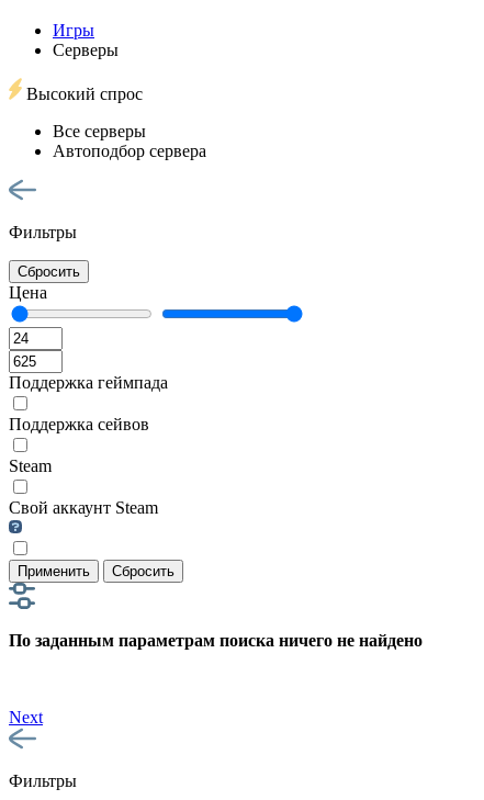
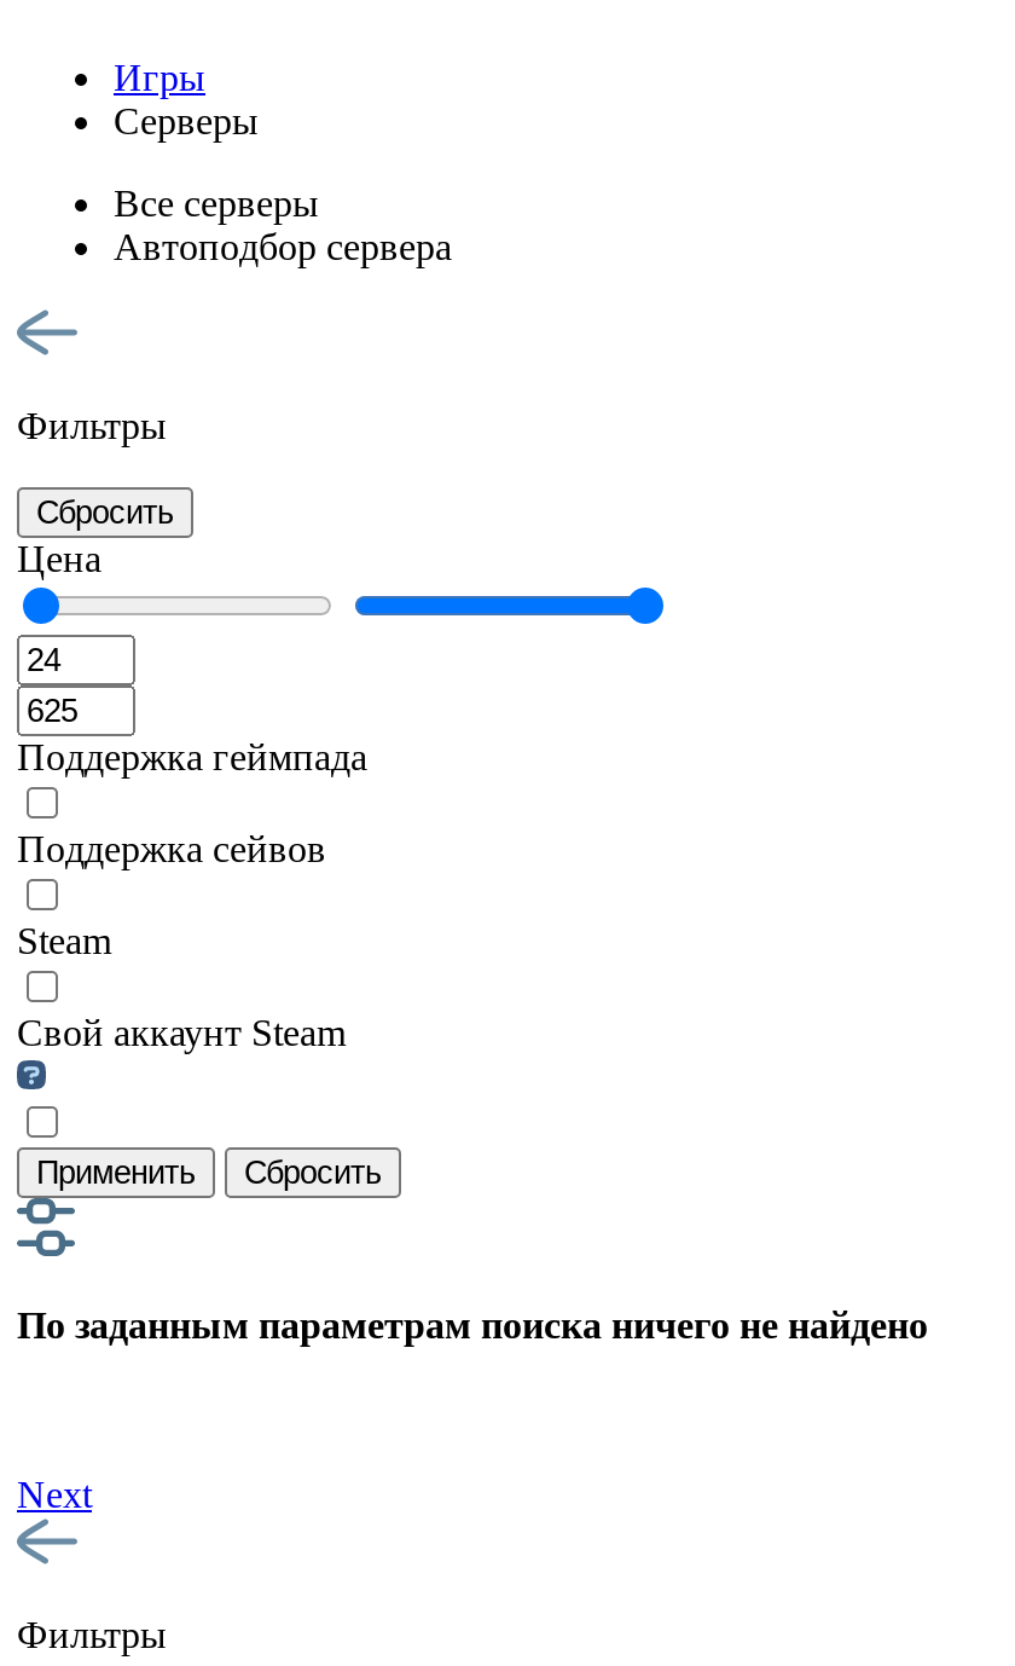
[22,84,143,103] Высокий спрос -> none

